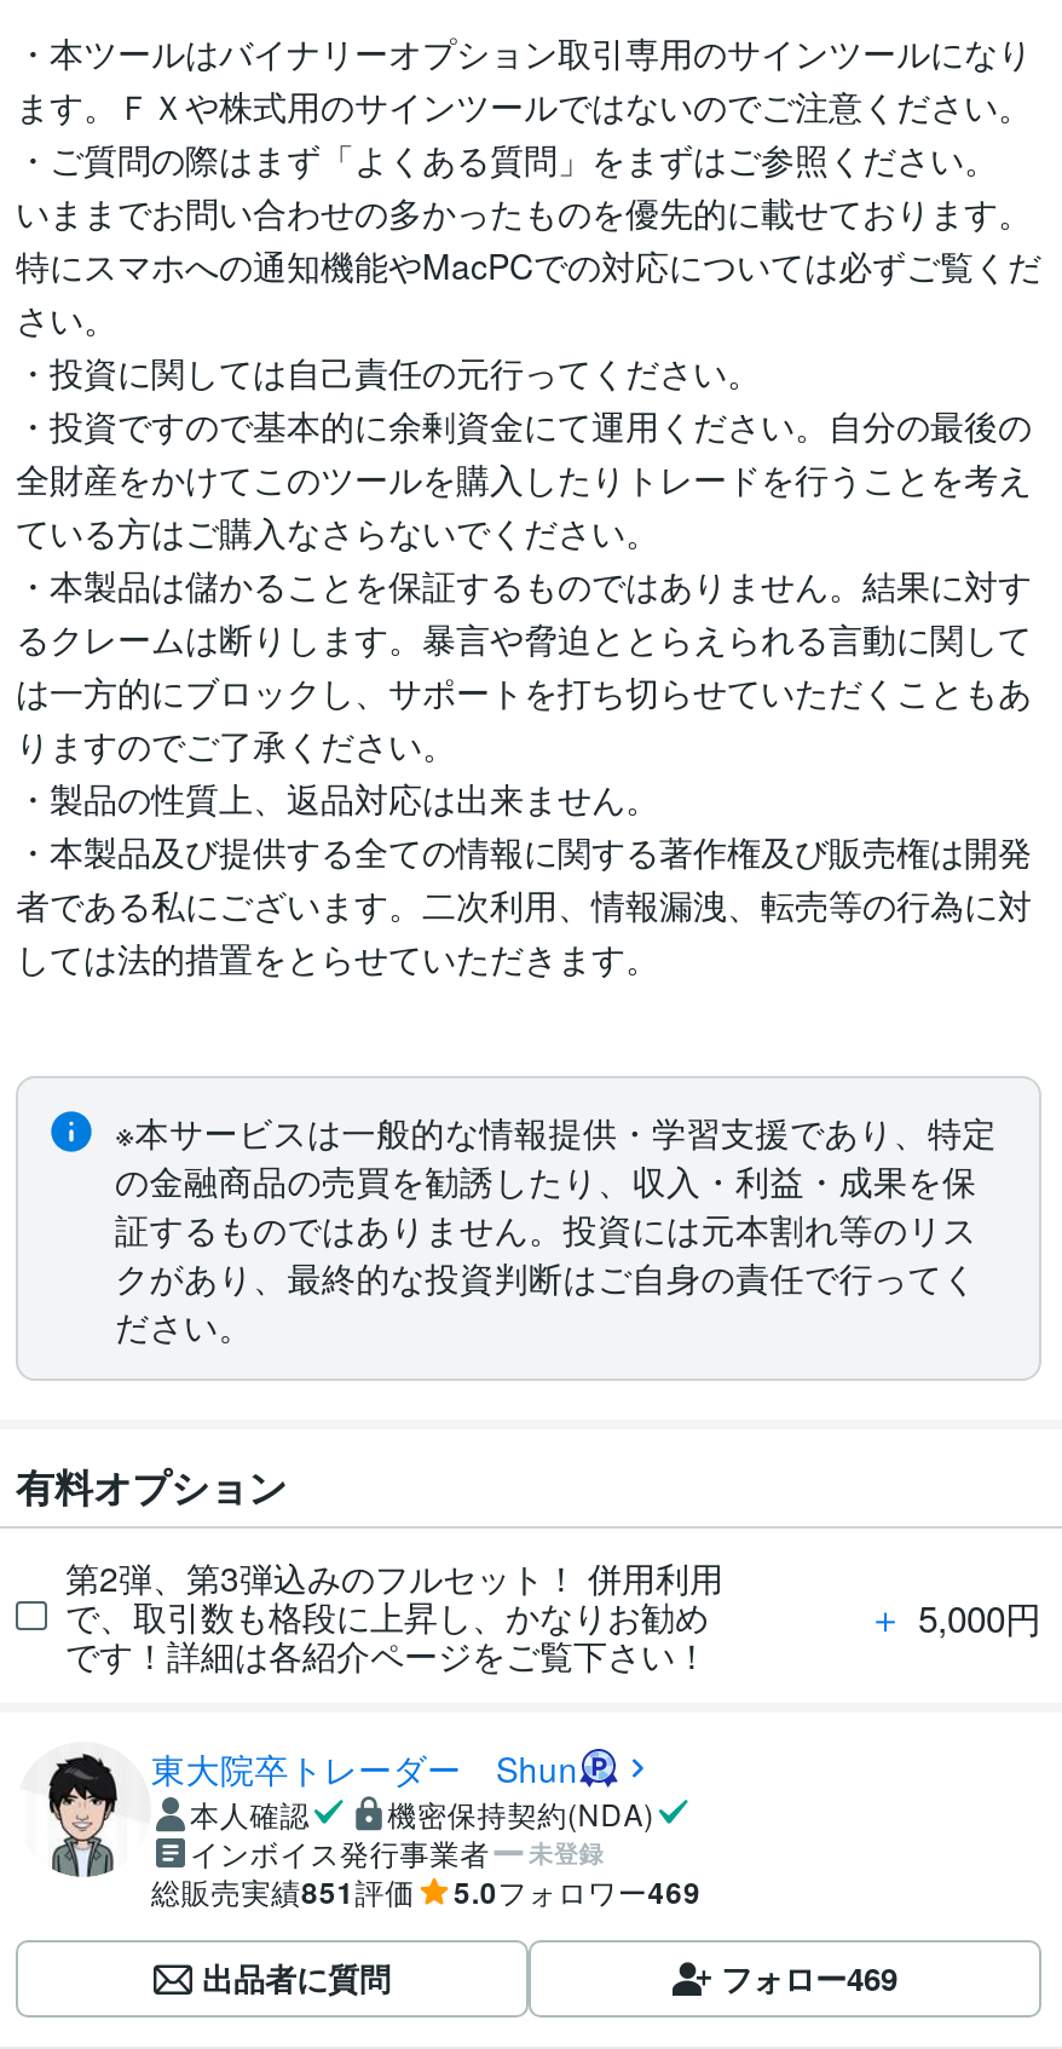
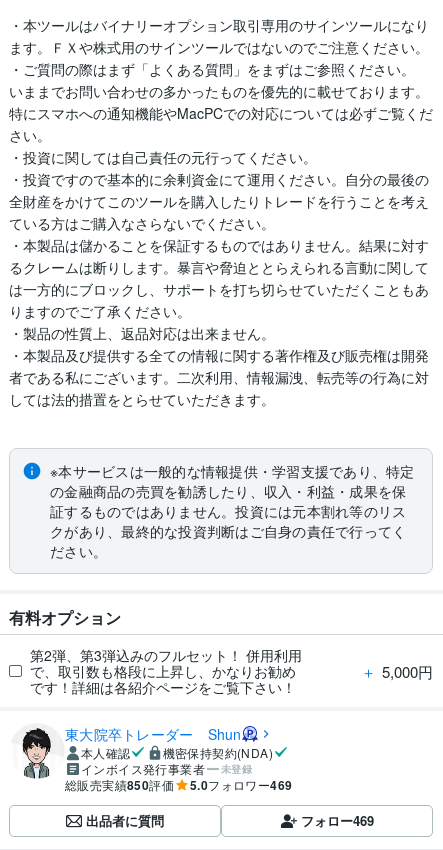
[151,1870,415,1914] 総販売実績851評価 -> [65,776,174,794] 総販売実績850評価

